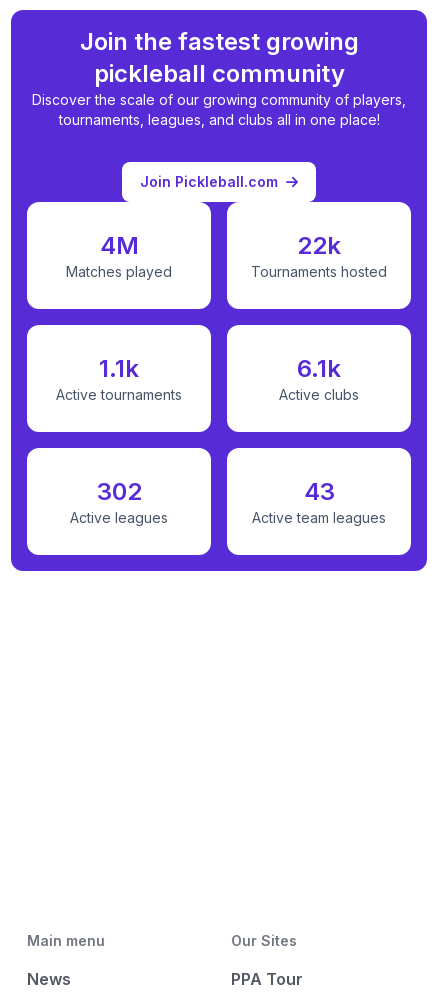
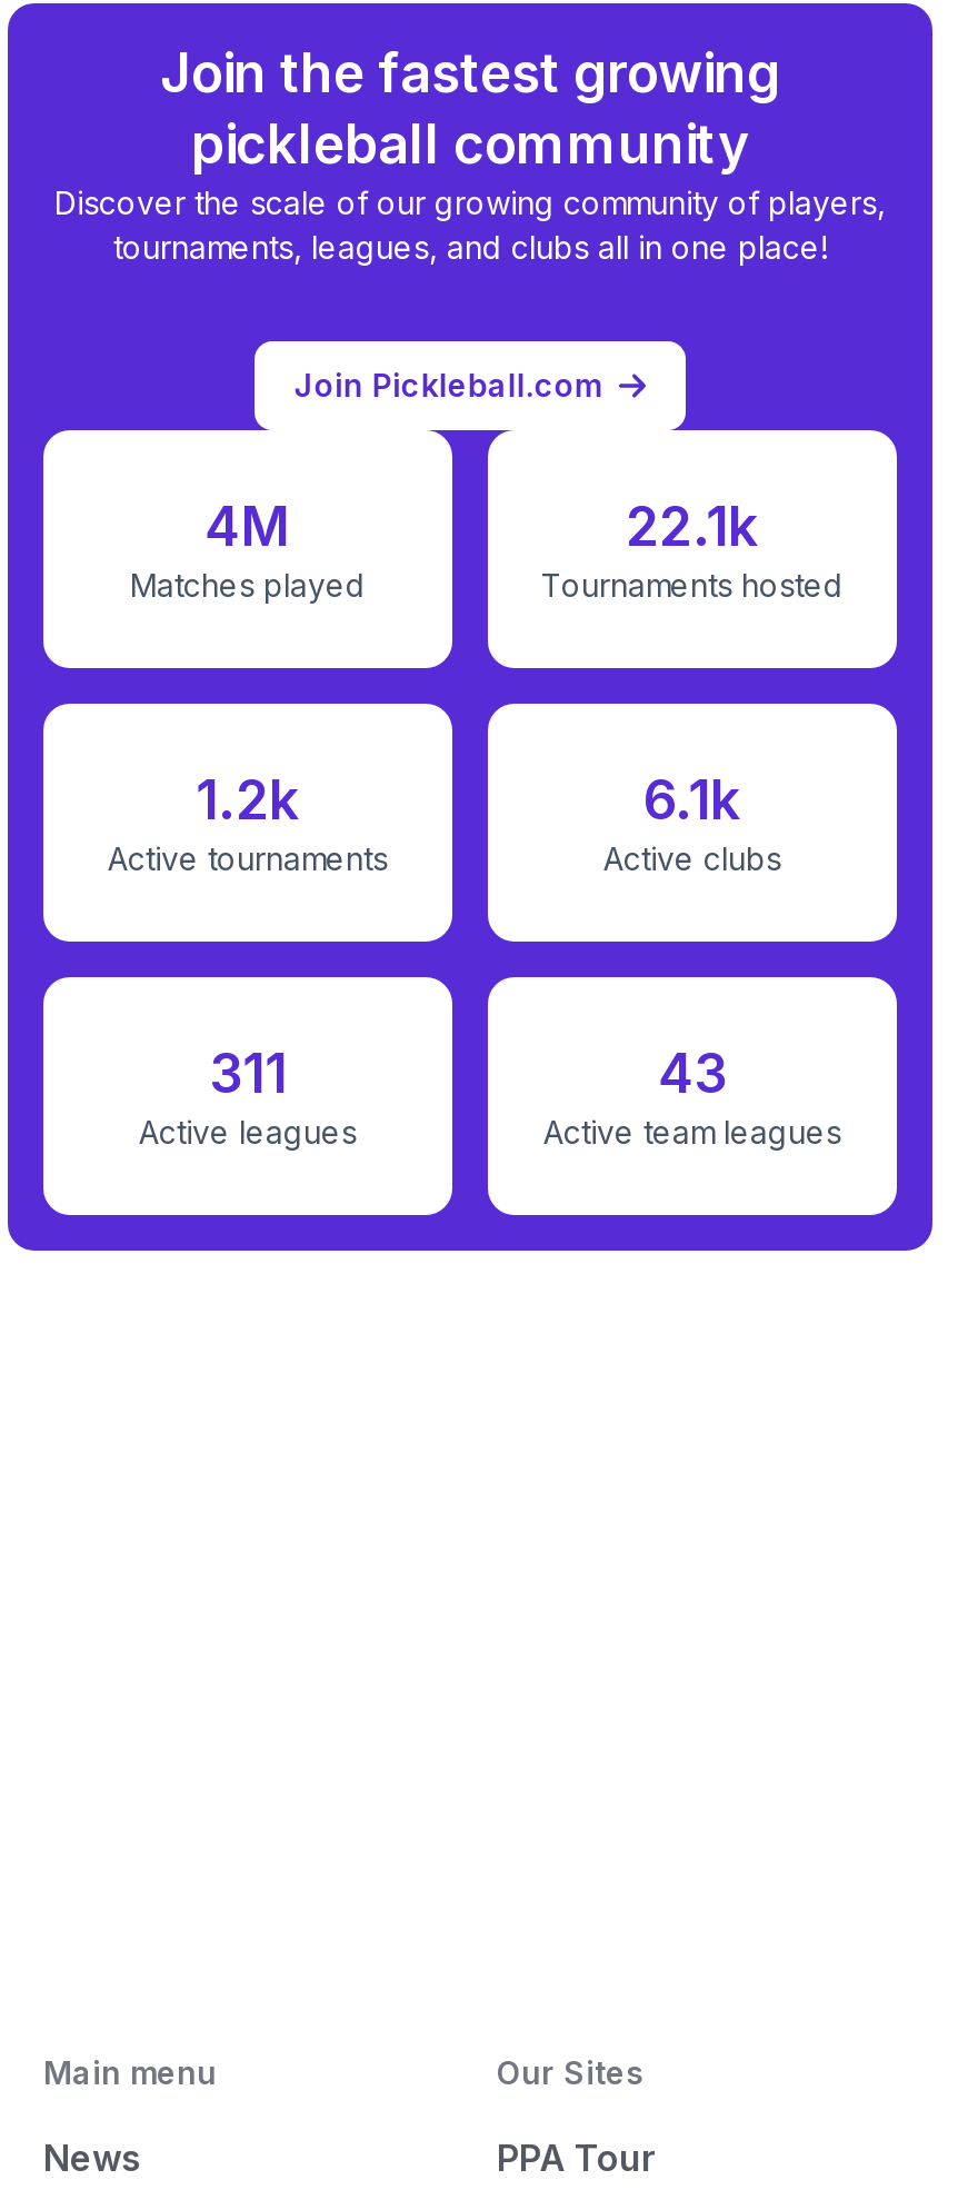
[297,231,341,260] 22k -> [626,494,759,559] 22.1k
[99,354,139,383] 1.1k -> [196,768,300,832] 1.2k
[96,477,141,506] 302 -> [209,1041,287,1105] 311

